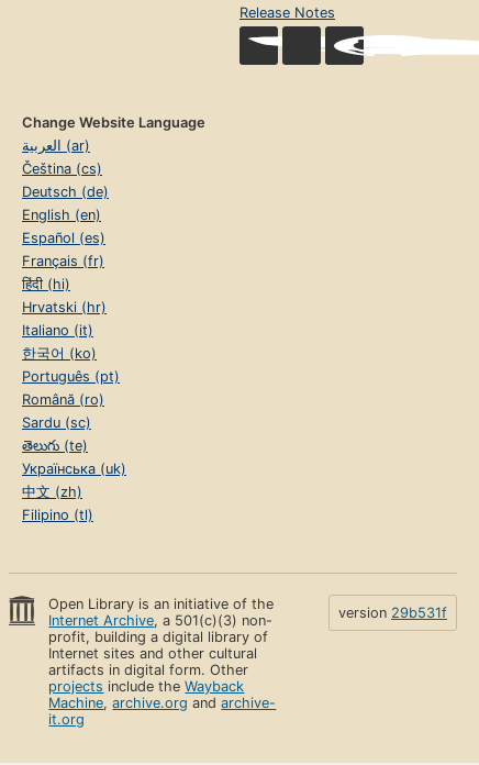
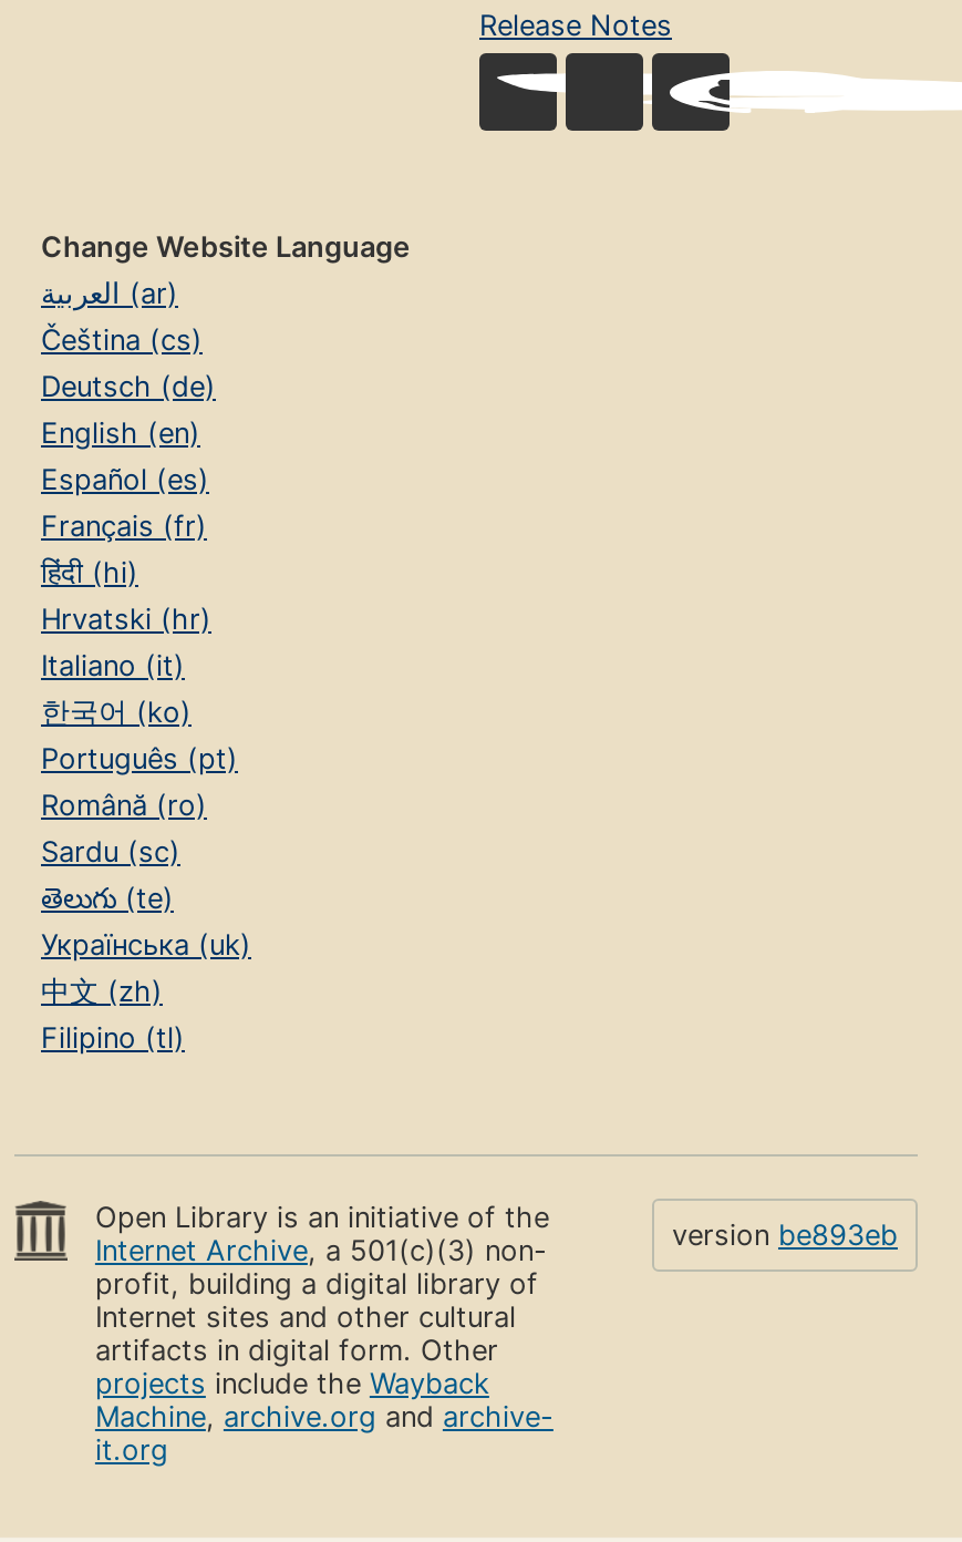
[338,604,447,621] version 29b531f -> [672,1218,898,1251] version be893eb

